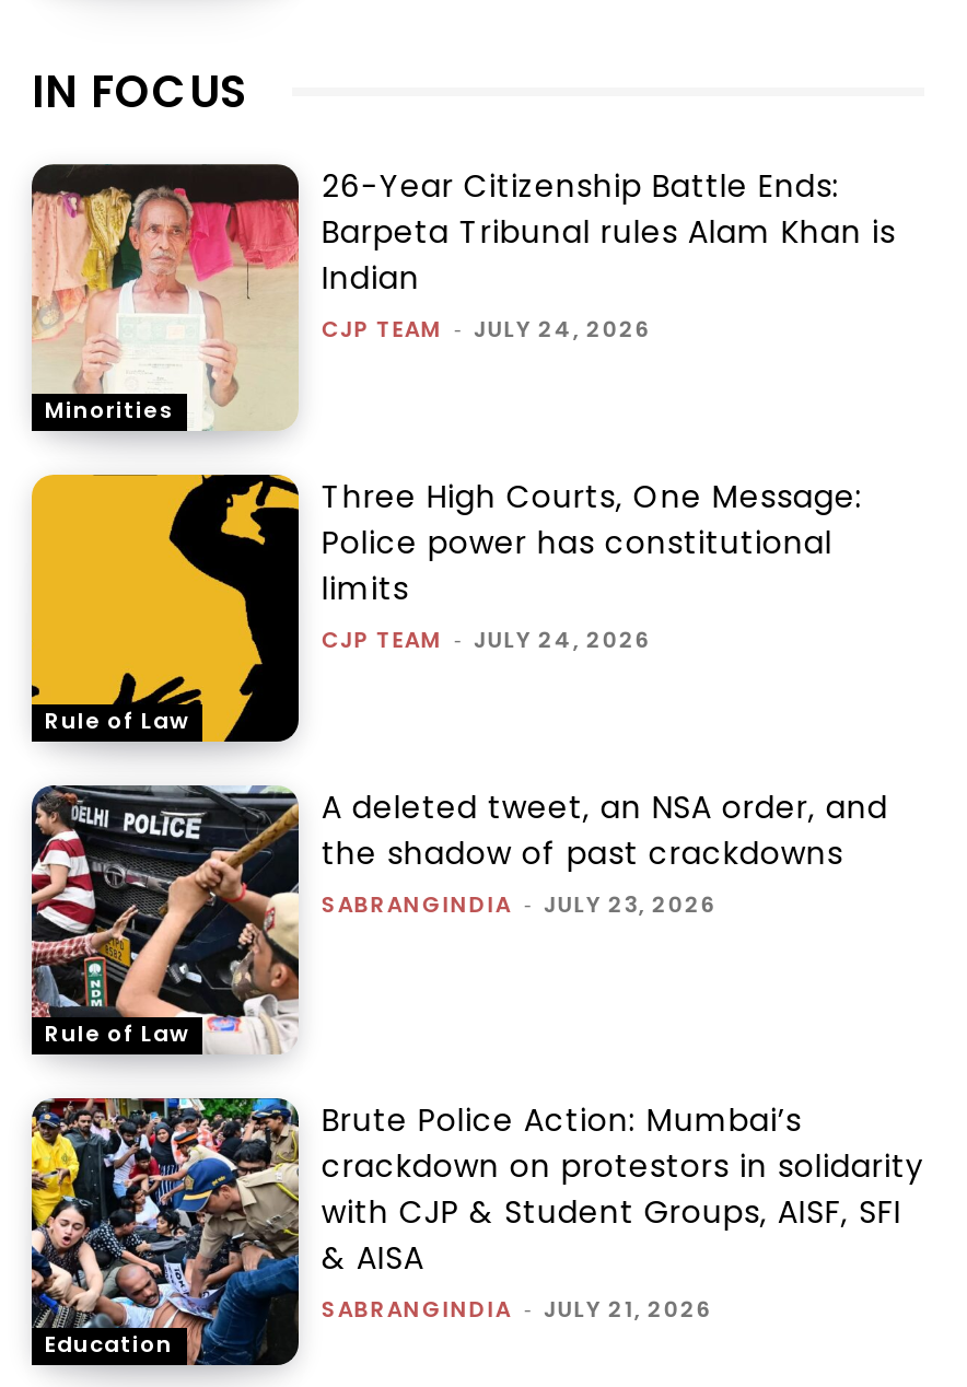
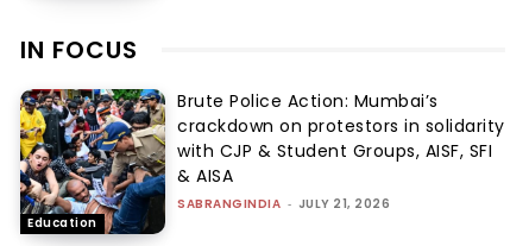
[30,162,299,431] [image] | Minorities -> none
[321,163,896,345] 26-Year Citizenship Battle Ends: | Barpeta Tribunal rules Alam Khan is | Indian | CJP TEAM - JULY 24, 2026 -> none
[30,473,303,746] [image] | Rule of Law -> none
[321,475,863,656] Three High Courts, One Message: | Police power has constitutional | limits | CJP TEAM - JULY 24, 2026 -> none
[27,783,303,1057] [image] | Rule of Law -> none
[321,786,888,922] A deleted tweet, an NSA order, and | the shadow of past crackdowns | SABRANGINDIA - JULY 23, 2026 -> none

